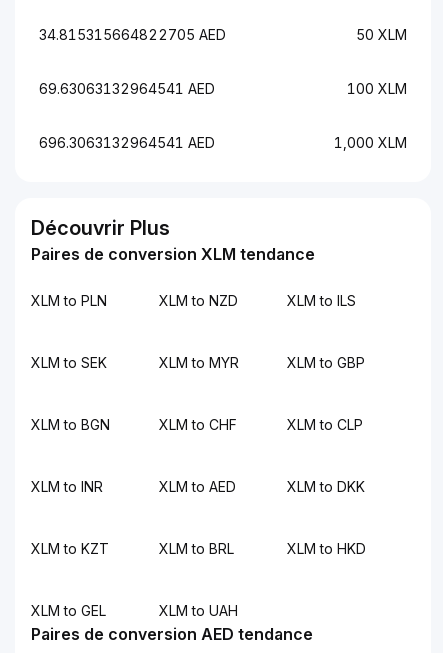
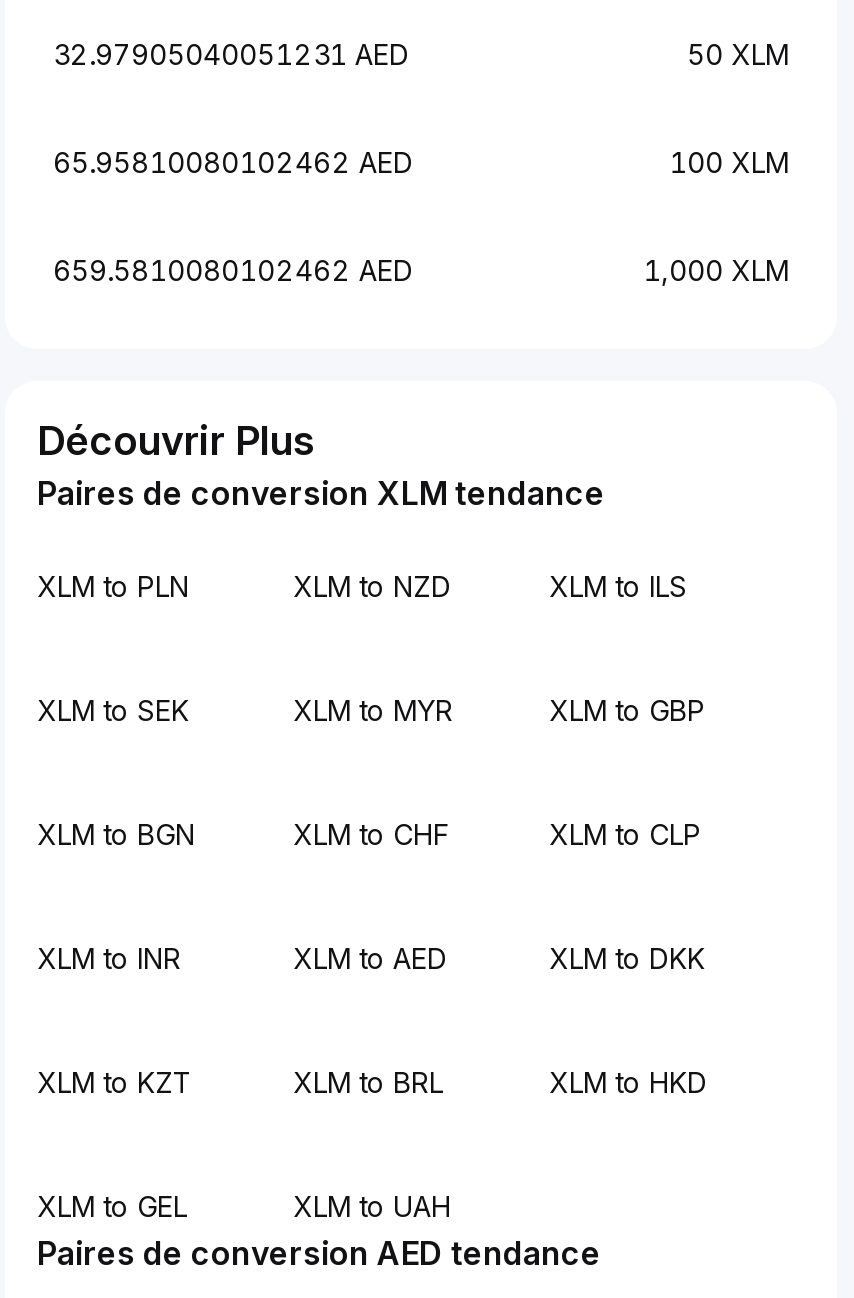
[39,26,226,43] 34.815315664822705 AED -> [53,37,409,71] 32.97905040051231 AED
[39,80,215,97] 69.63063132964541 AED -> [53,145,413,179] 65.95810080102462 AED
[39,134,215,151] 696.3063132964541 AED -> [53,253,413,287] 659.5810080102462 AED

